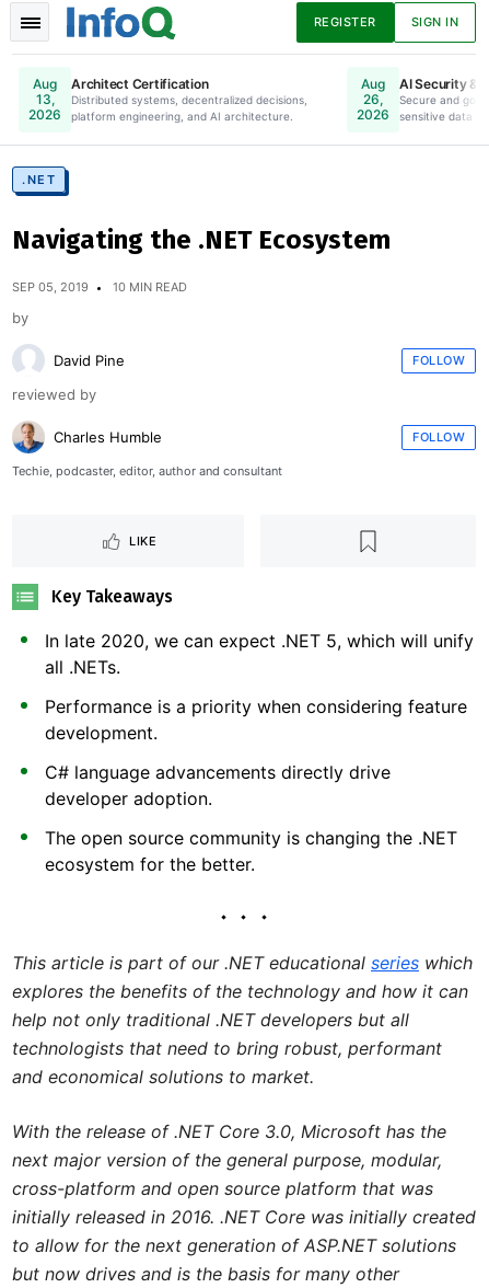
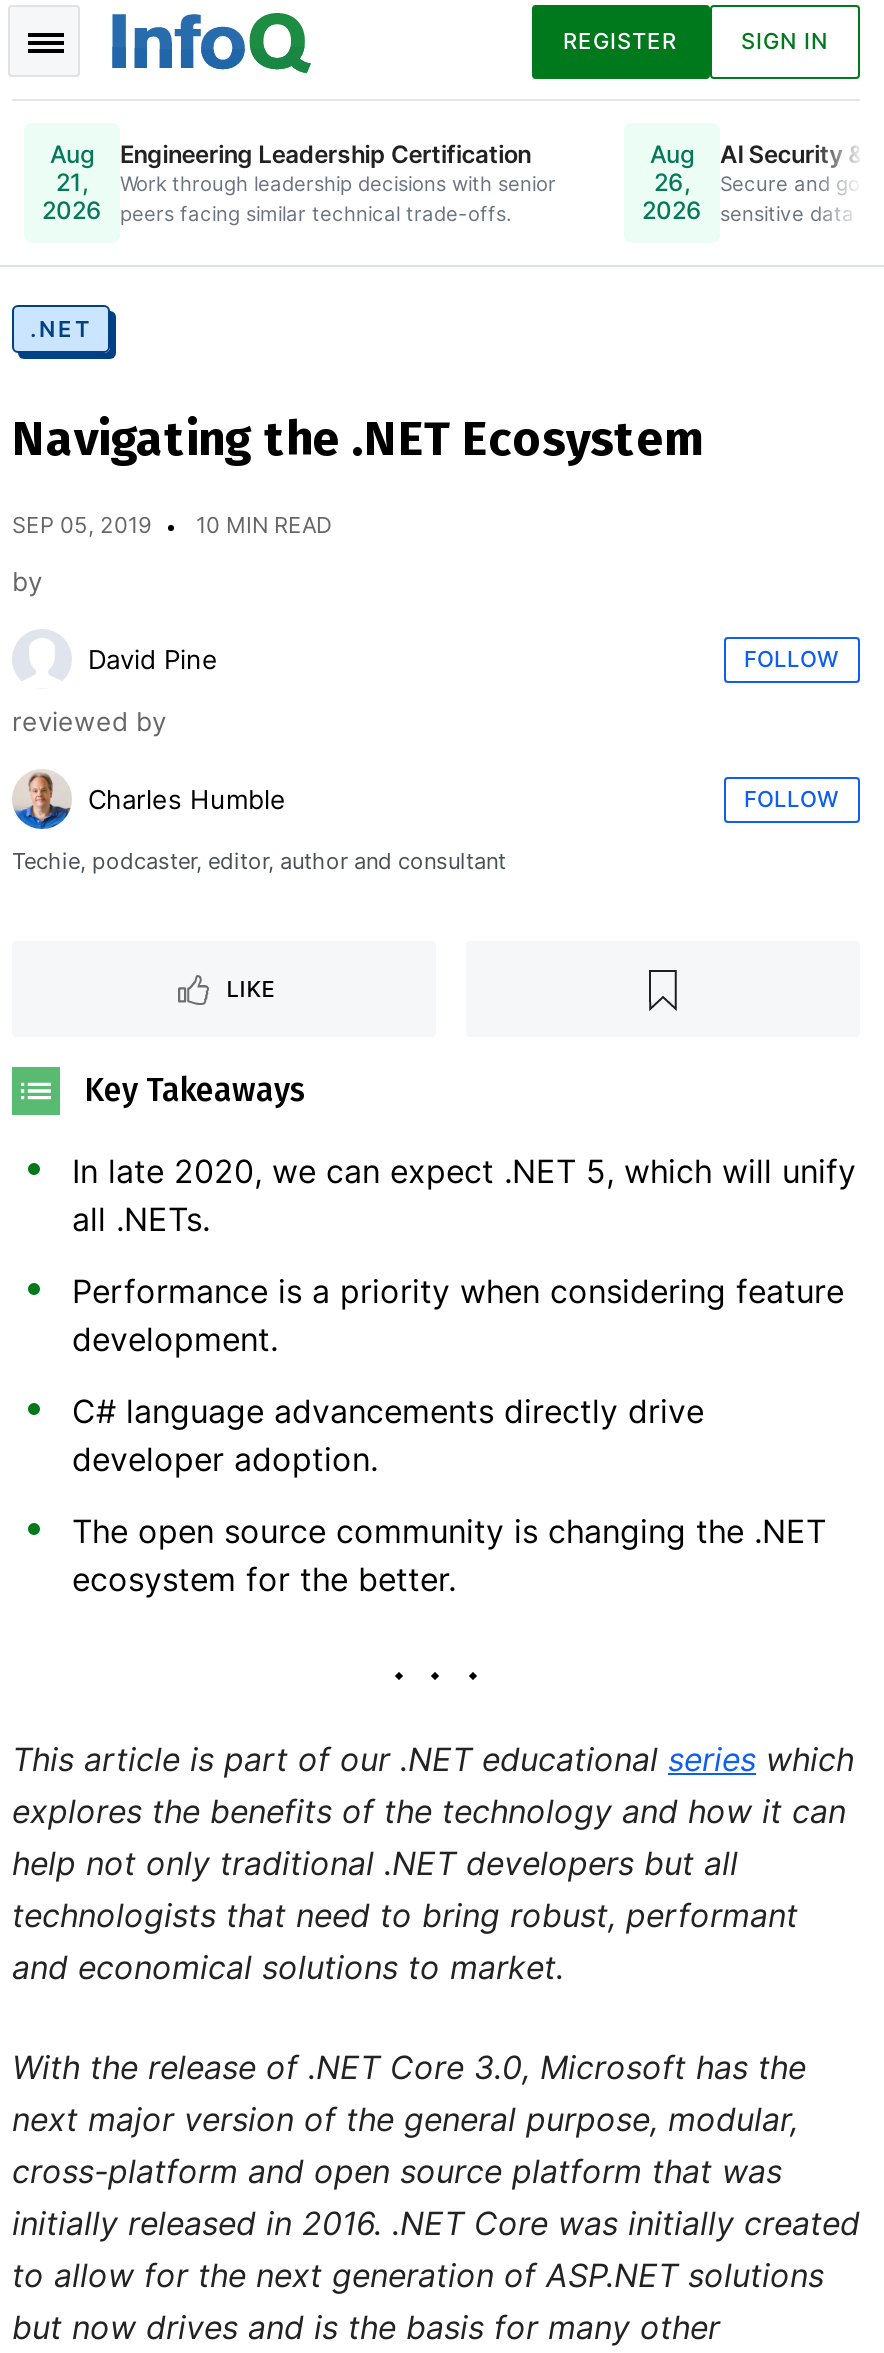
[71,75,307,122] Architect Certification | Distributed systems, decentralized decisions, | platform engineering, and AI architecture. -> [120,138,556,224] Engineering Leadership Certification | Work through leadership decisions with senior | peers facing similar technical trade-offs.
[36,91,54,107] 13, -> [56,167,88,197] 21,

